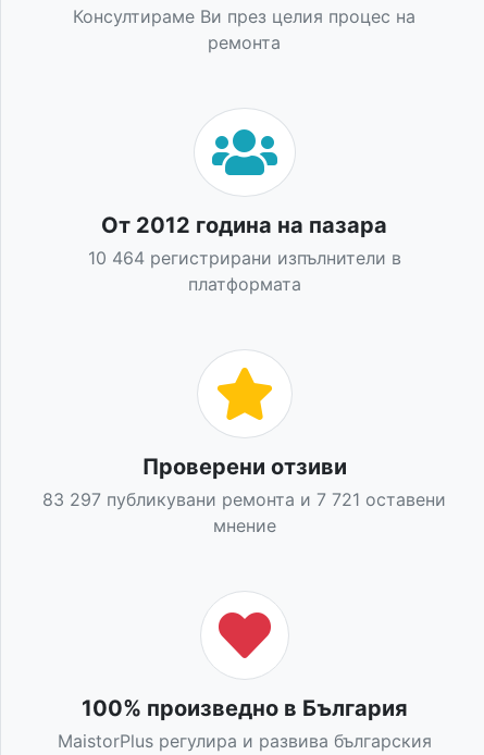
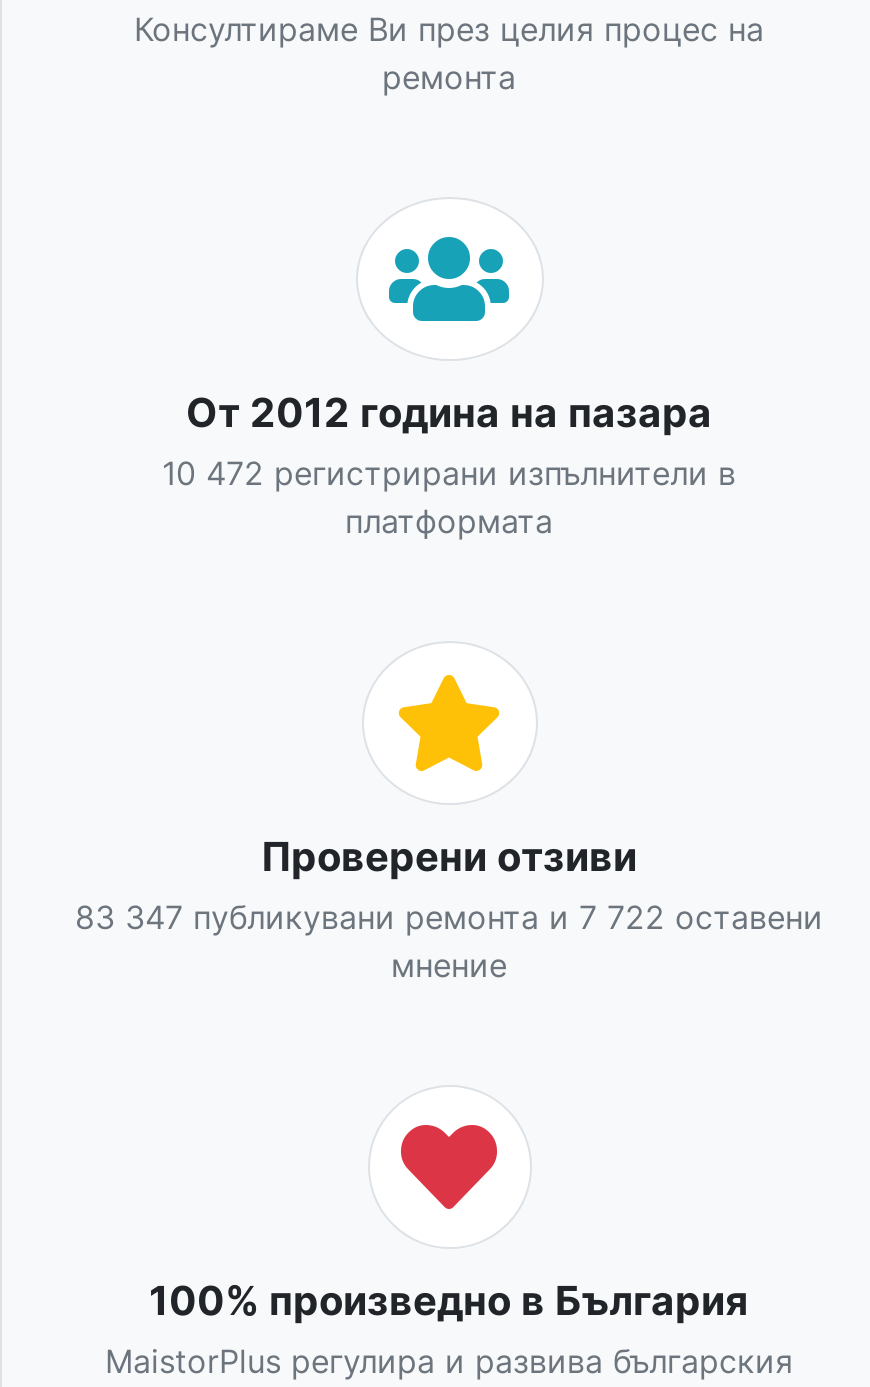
[88,247,401,269] 10 464 регистрирани изпълнители в -> [162,453,736,493] 10 472 регистрирани изпълнители в
[42,488,446,510] 83 297 публикувани ремонта и 7 721 оставени -> [75,897,823,937] 83 347 публикувани ремонта и 7 722 оставени

